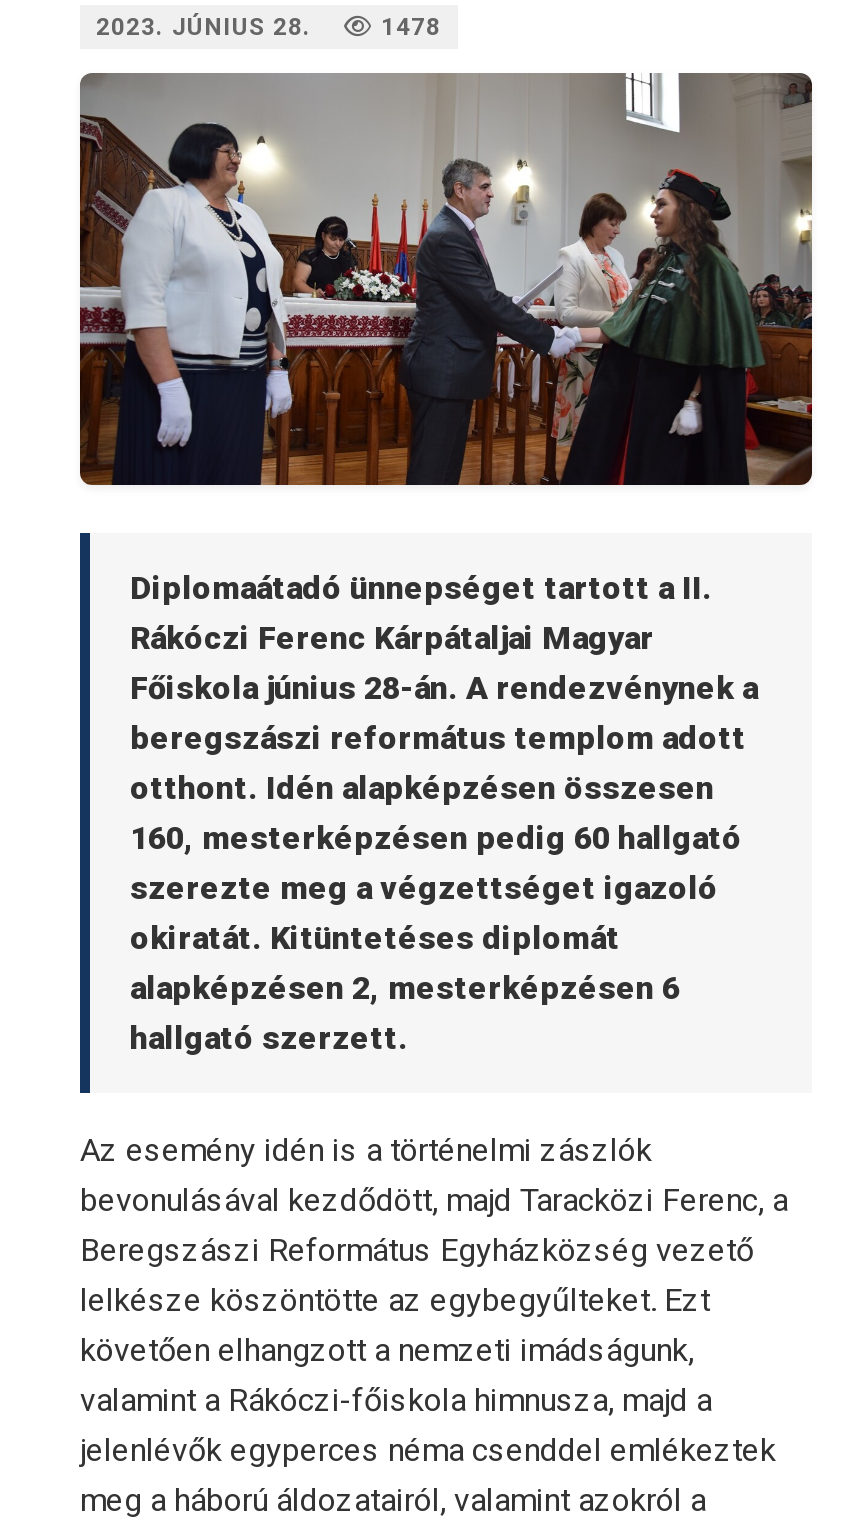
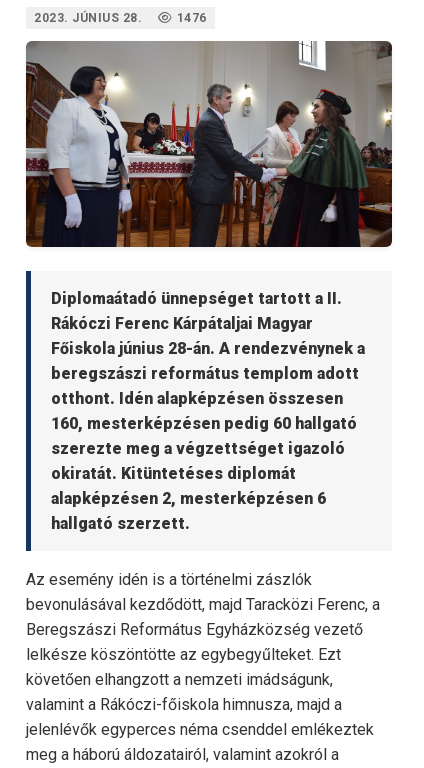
[381,12,441,40] 1478 -> [176,10,206,24] 1476

